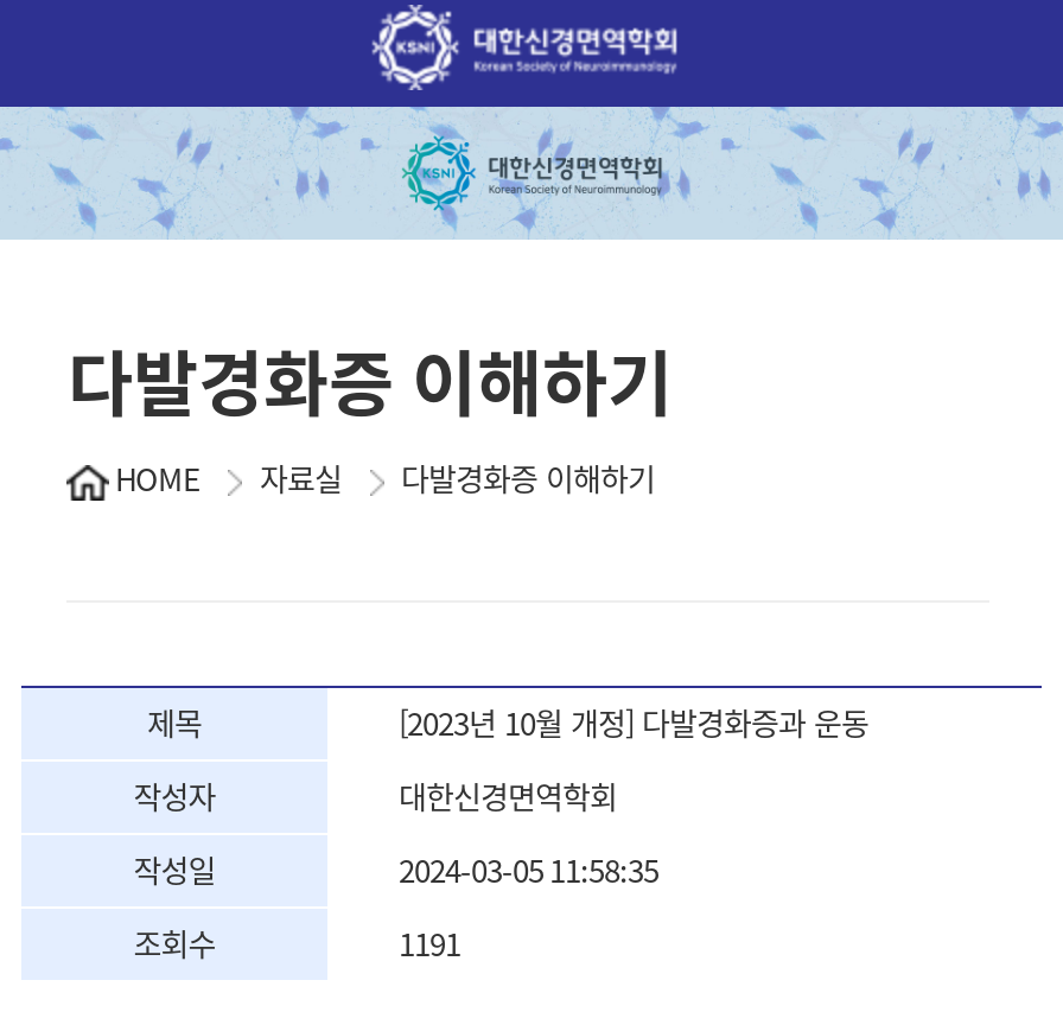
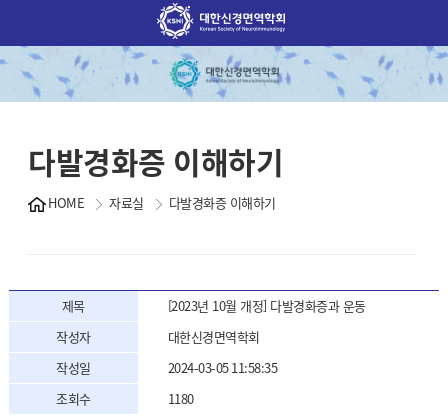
[399,921,460,966] 1191 -> [168,389,194,408] 1180

